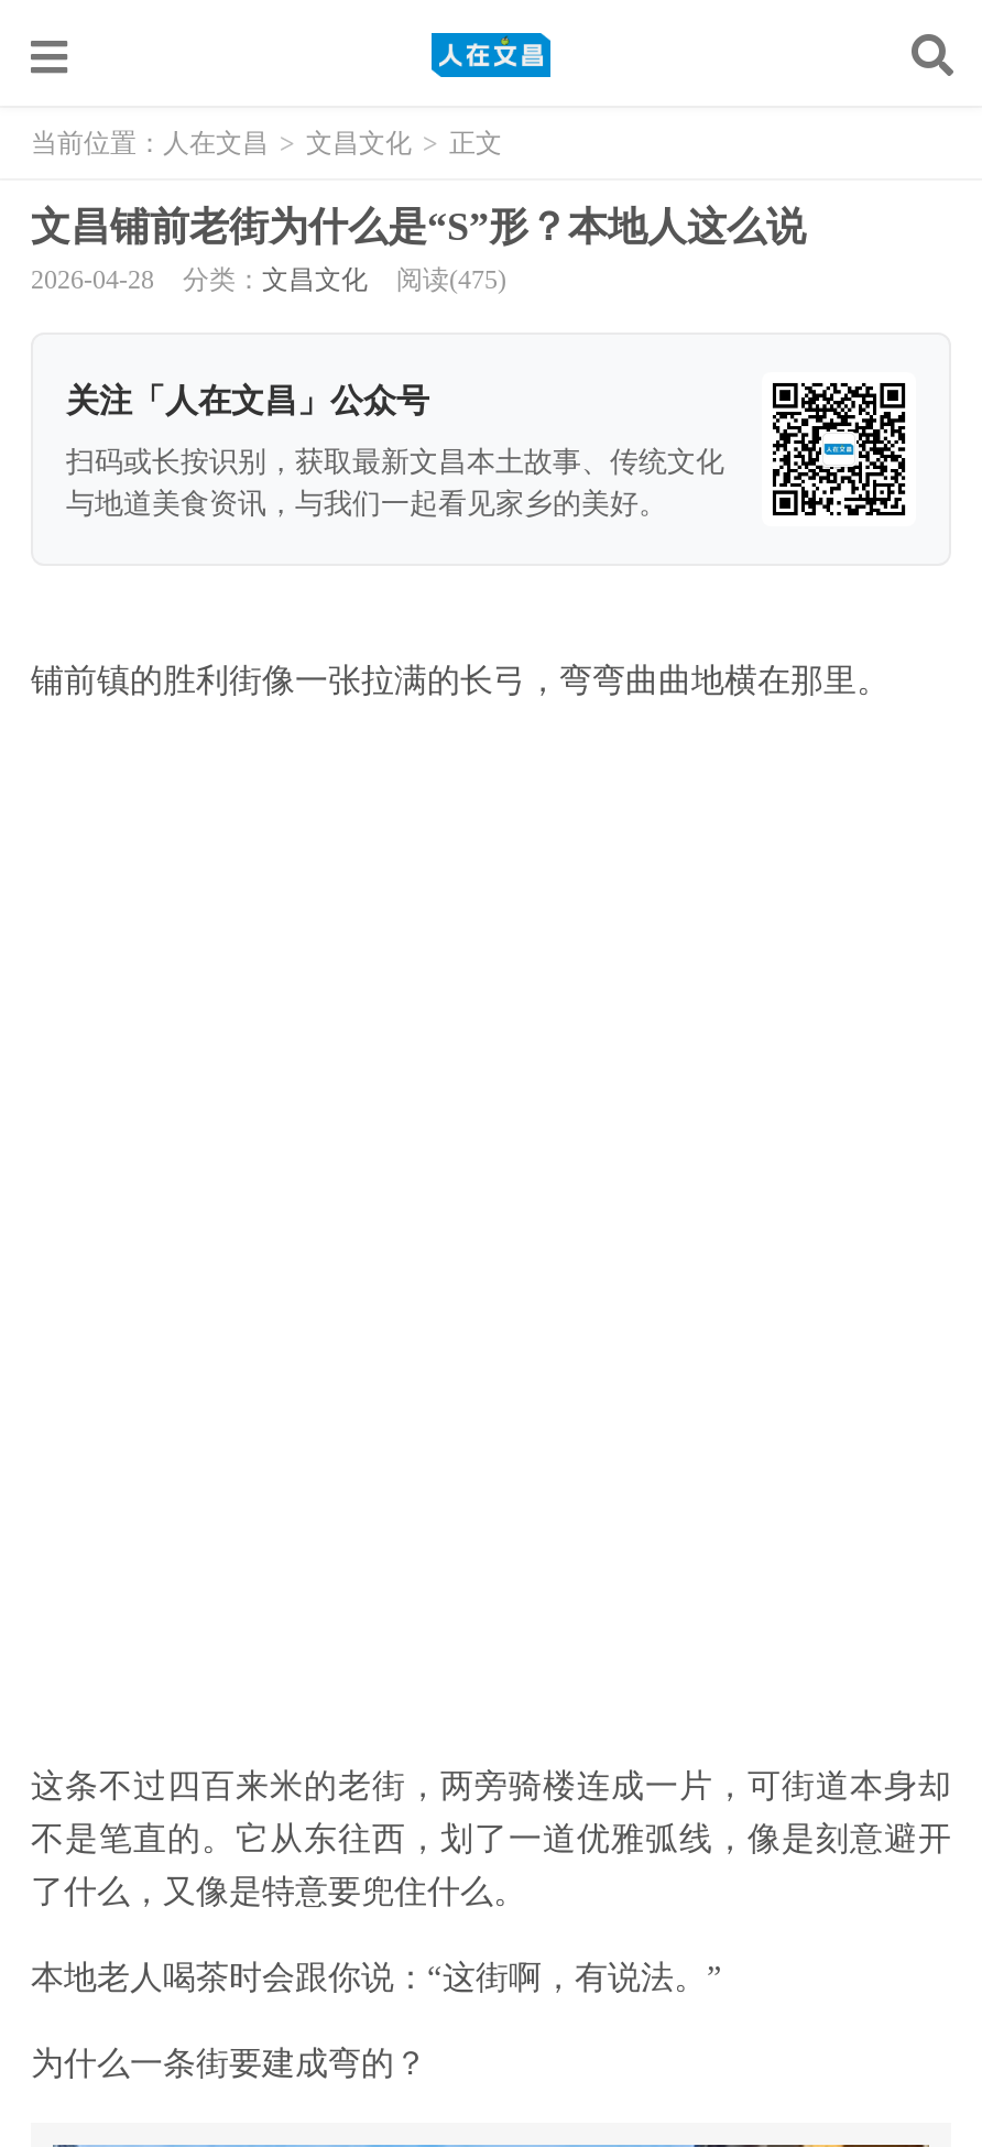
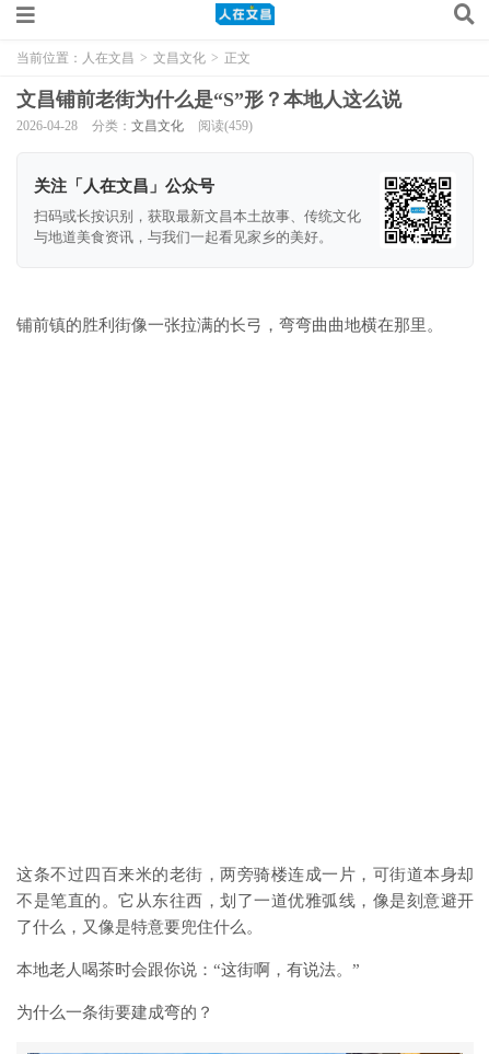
[31,264,506,295] 2026-04-28 分类：文昌文化 阅读(475) -> [16,118,253,134] 2026-04-28 分类：文昌文化 阅读(459)

